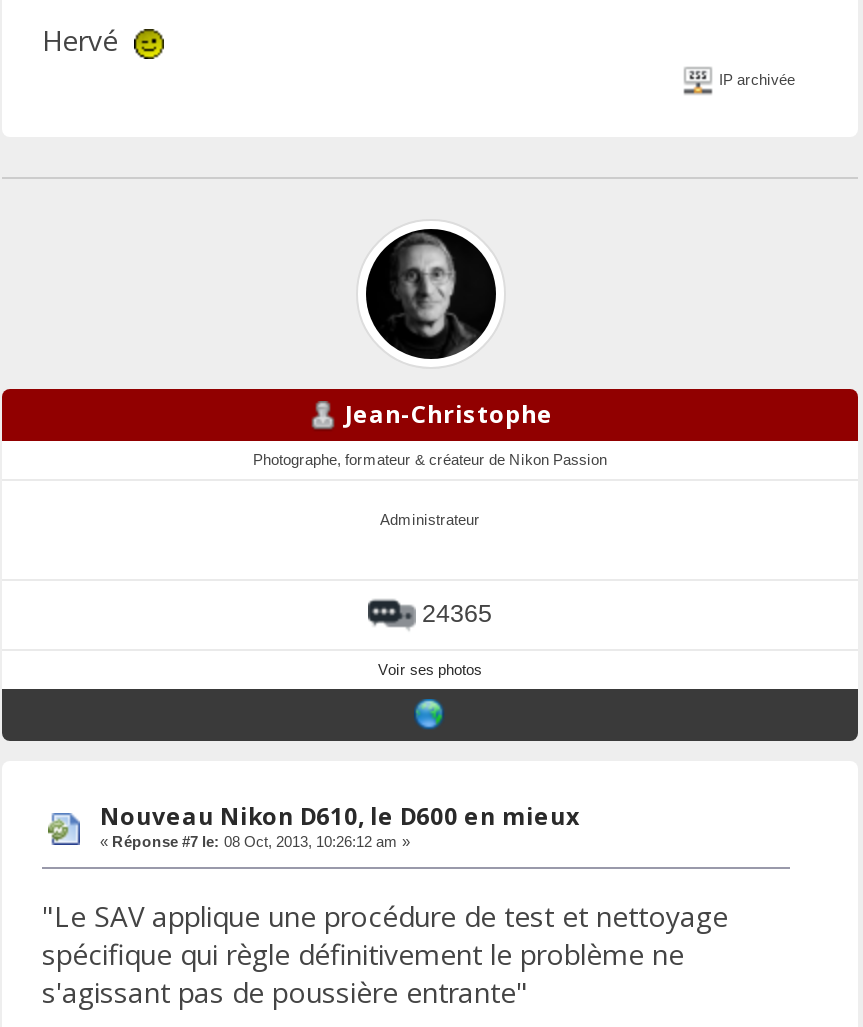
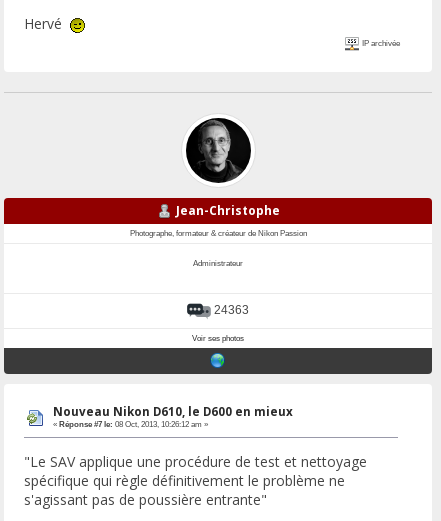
[416,599,492,627] 24365 -> [211,303,249,317] 24363

